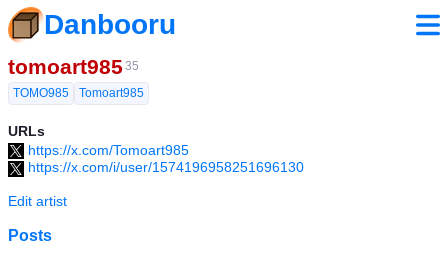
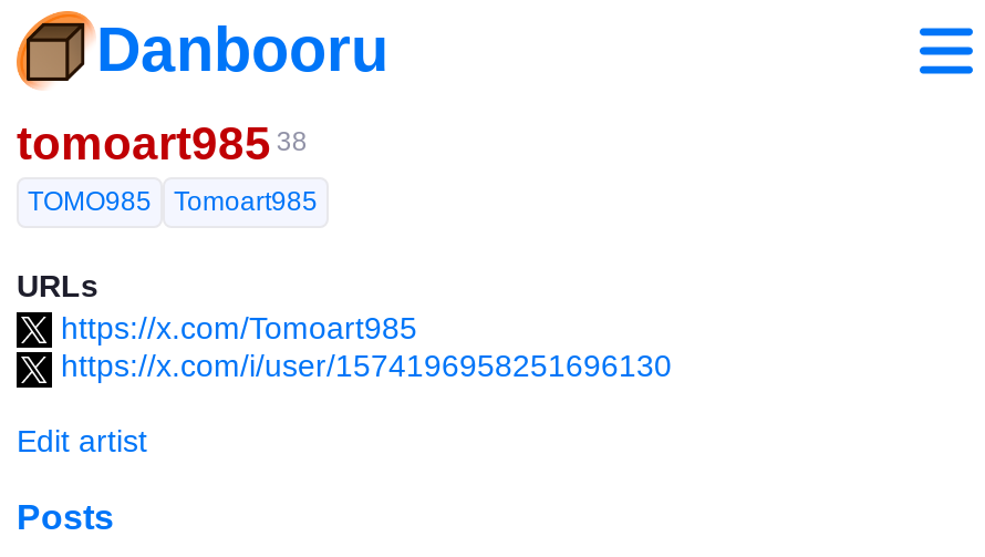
[8,55,139,78] tomoart985 35 -> [17,117,307,168] tomoart985 38

